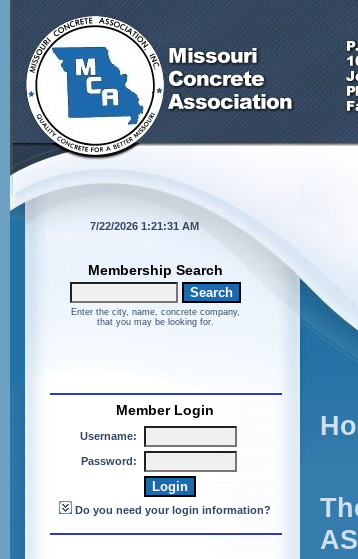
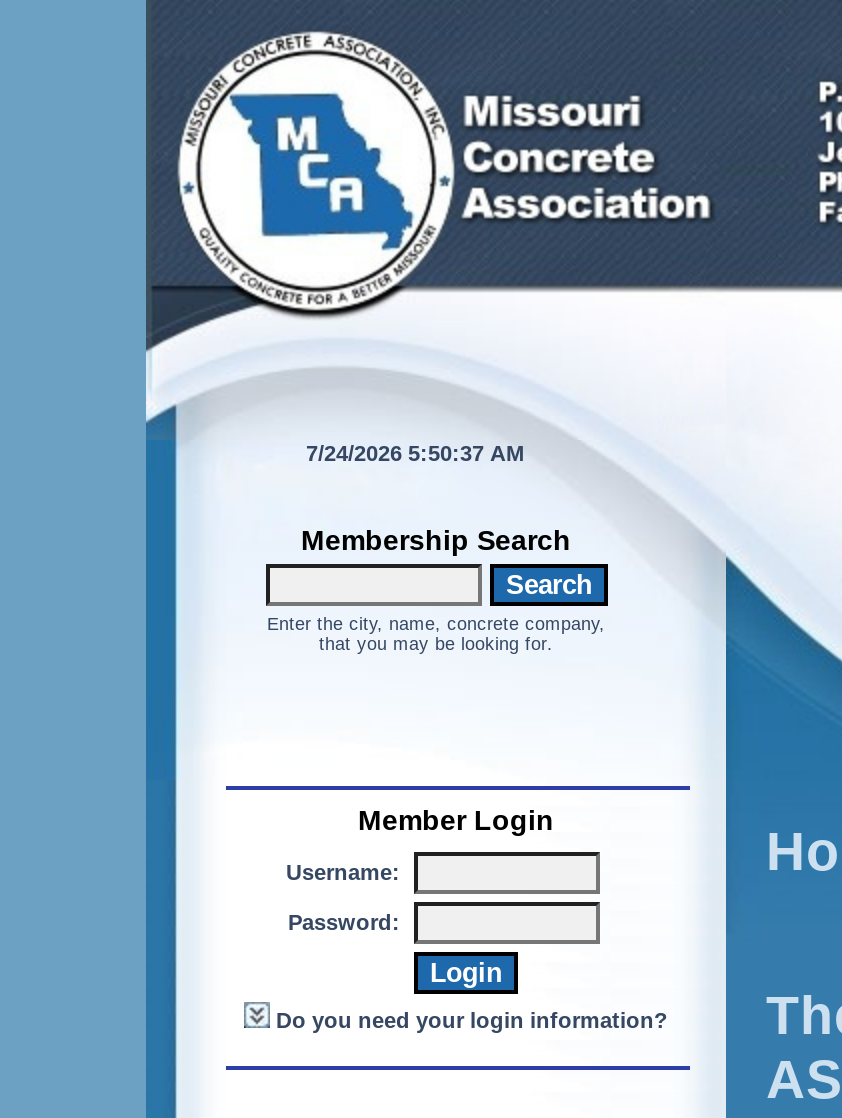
[90,220,199,232] 7/22/2026 1:21:31 AM -> [306,440,524,464] 7/24/2026 5:50:37 AM

